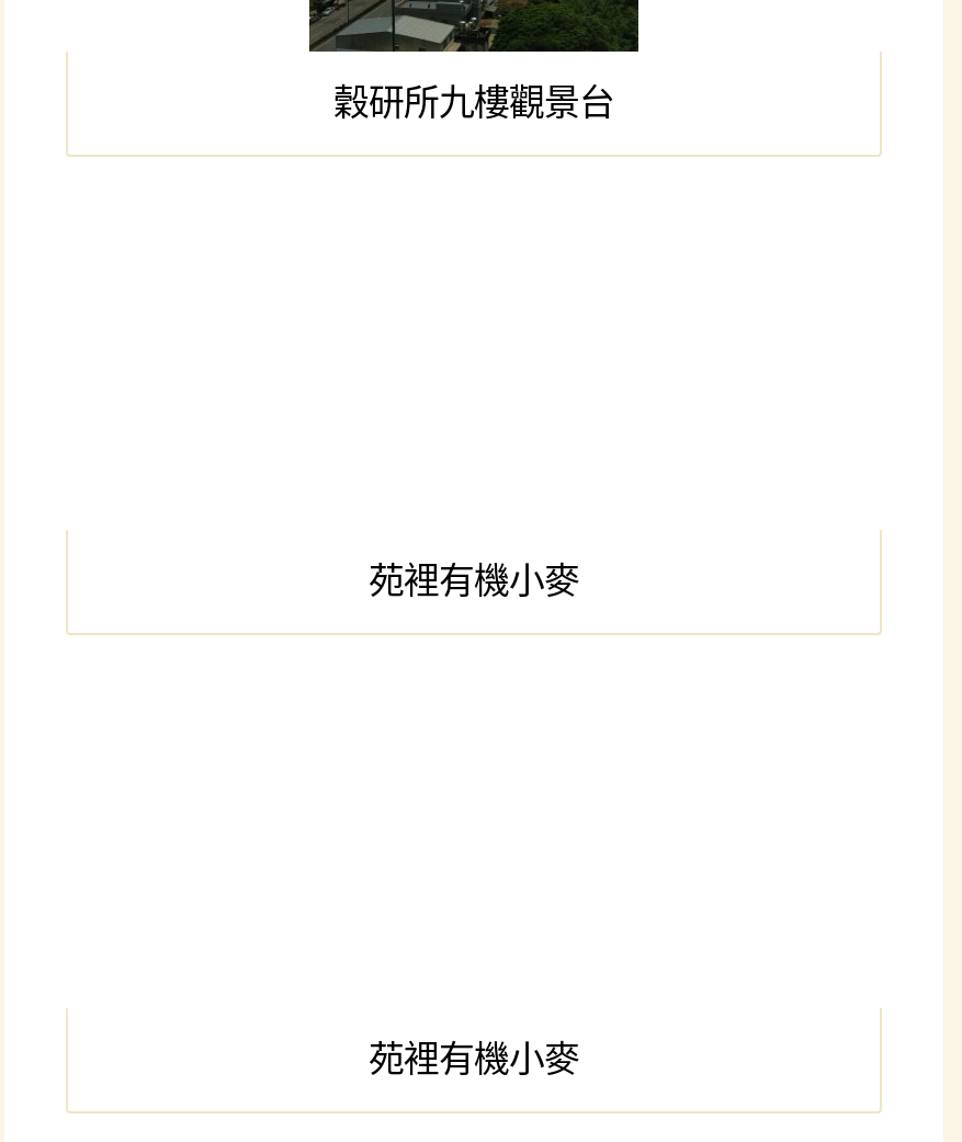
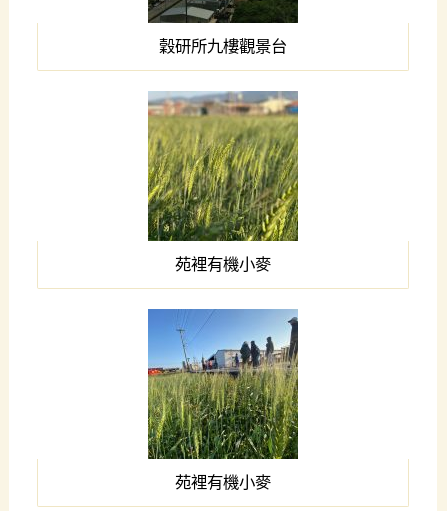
none -> [147,90,299,242] [image]
none -> [147,308,299,460] [image]

